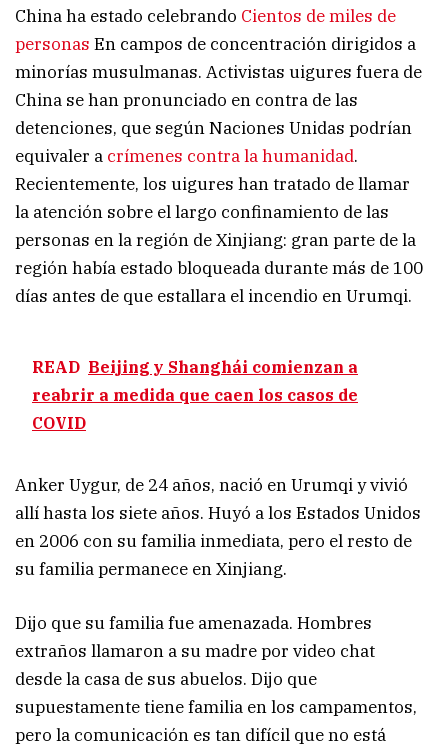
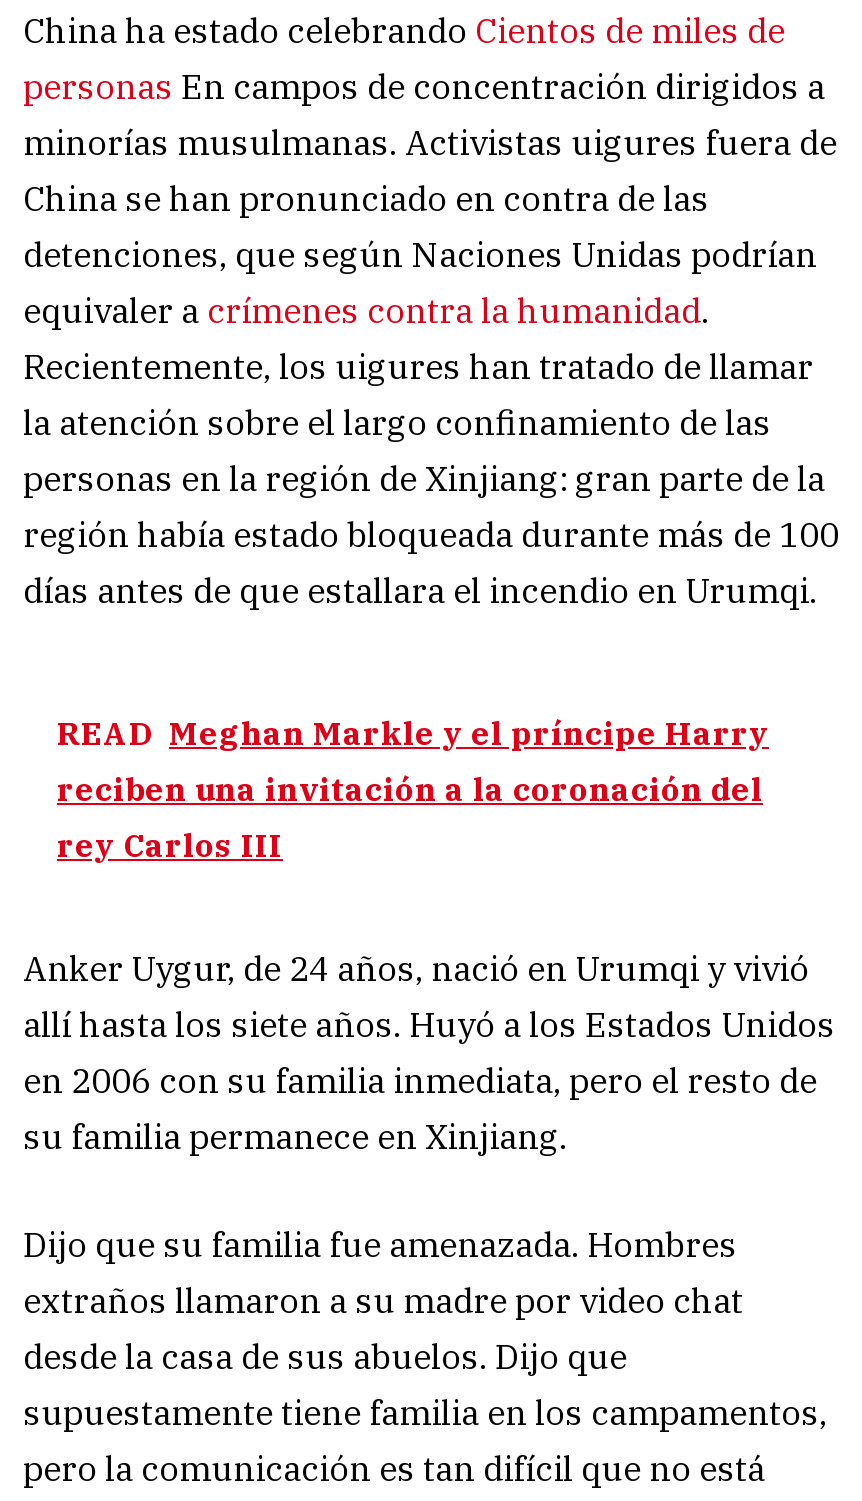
[32,357,358,433] READ Beijing y Shanghái comienzan a | reabrir a medida que caen los casos de | COVID -> [57,714,769,866] READ Meghan Markle y el príncipe Harry | reciben una invitación a la coronación del | rey Carlos III

